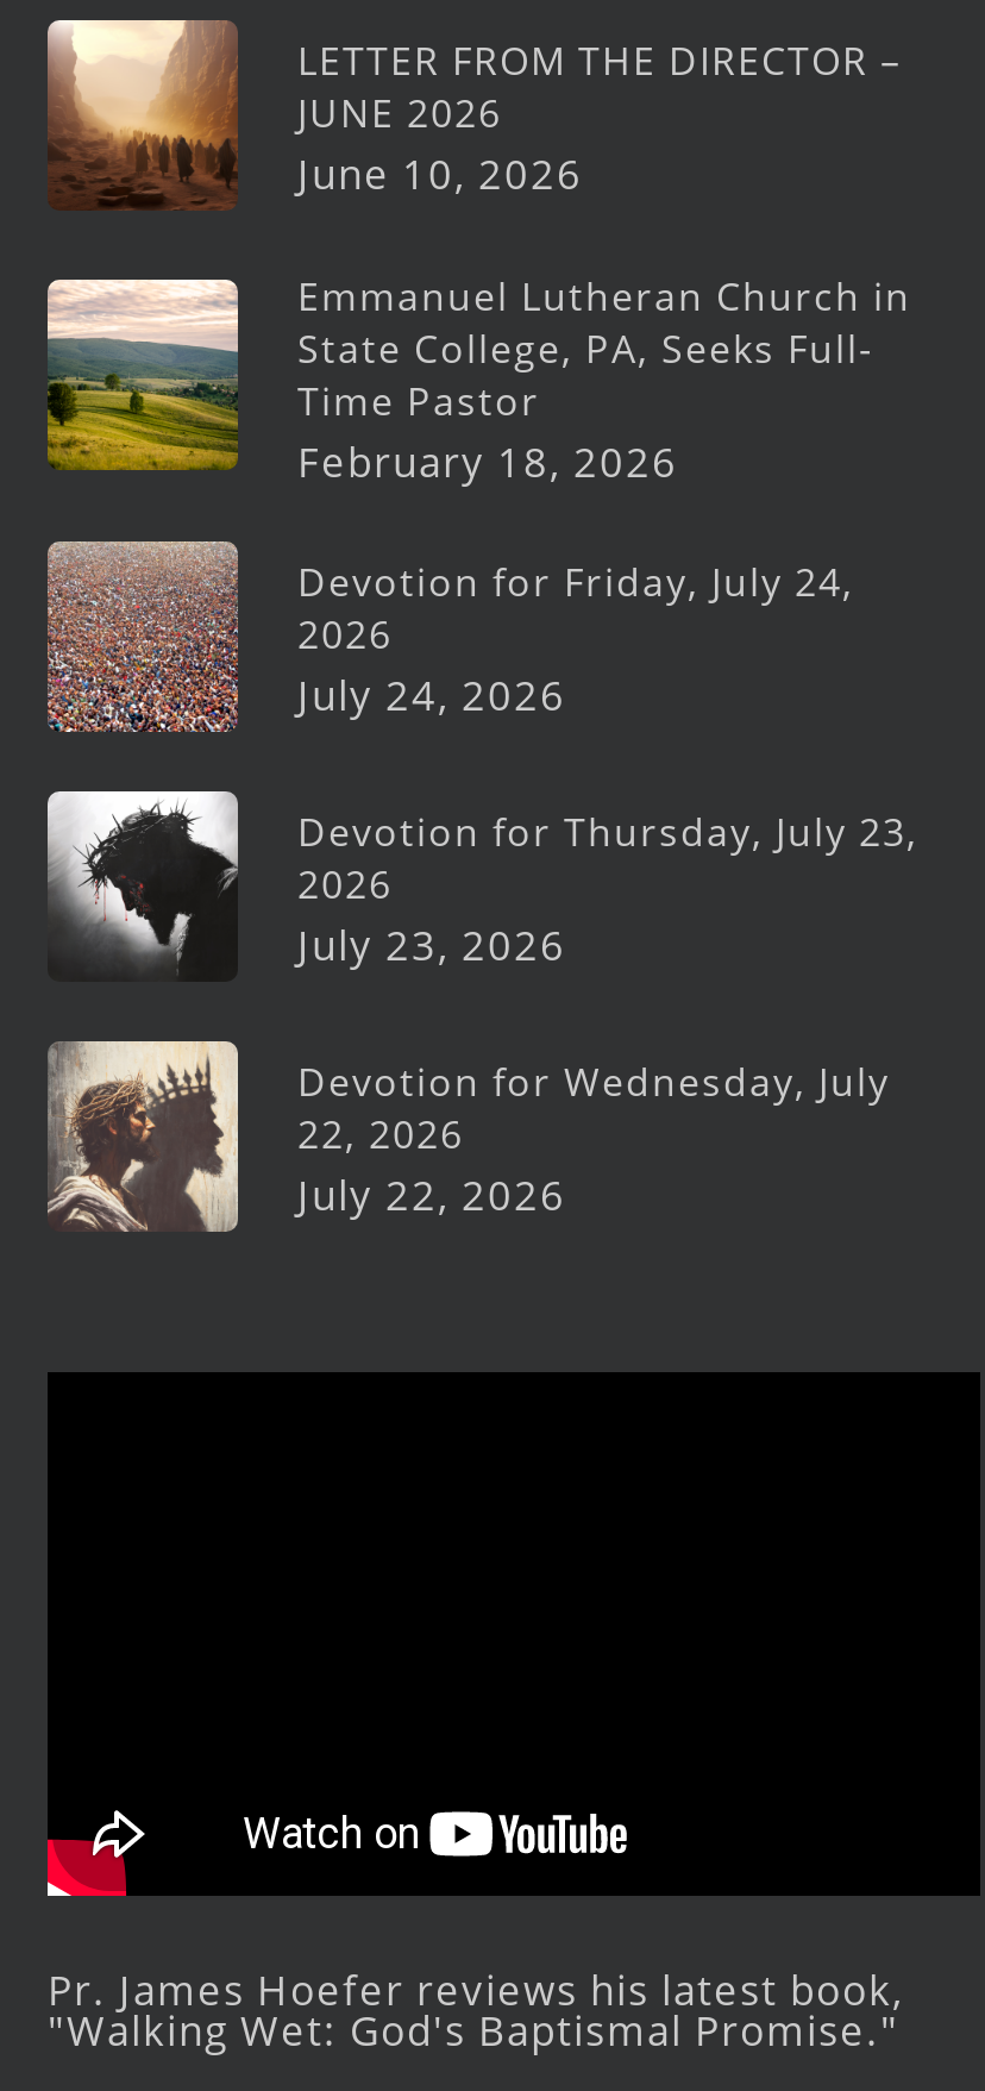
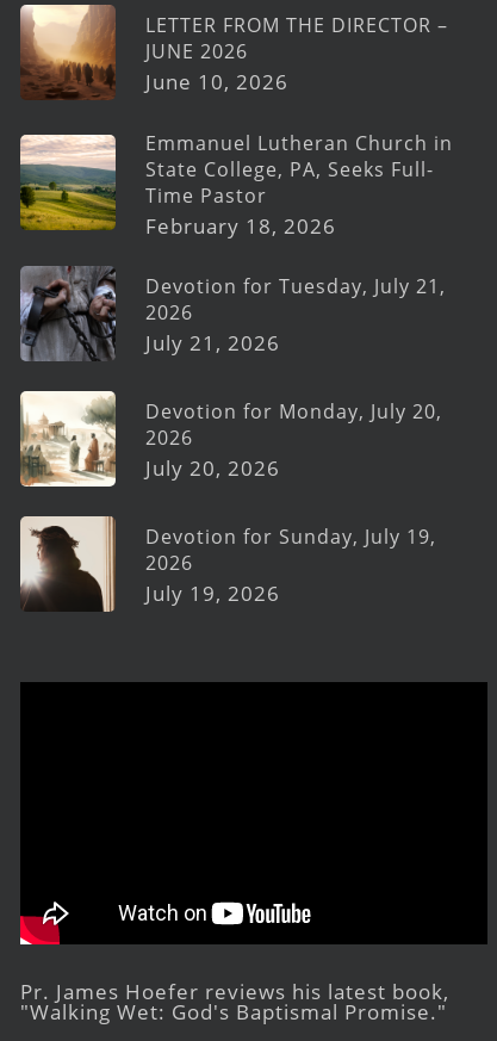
[48,539,854,732] [image] | Devotion for Friday, July 24, -> [20,266,446,361] [image] | Devotion for Tuesday, July 21,
[297,668,566,723] July 24, 2026 -> [145,329,280,357] July 21, 2026
[48,794,918,982] [image] | Devotion for Thursday, July 23, -> [19,394,442,488] [image] | Devotion for Monday, July 20,
[297,918,566,973] July 23, 2026 -> [145,455,280,482] July 20, 2026
[48,1041,890,1234] [image] | Devotion for Wednesday, July | 22, 2026 | July 22, 2026 -> [19,516,436,612] [image] | Devotion for Sunday, July 19, | 2026 | July 19, 2026

